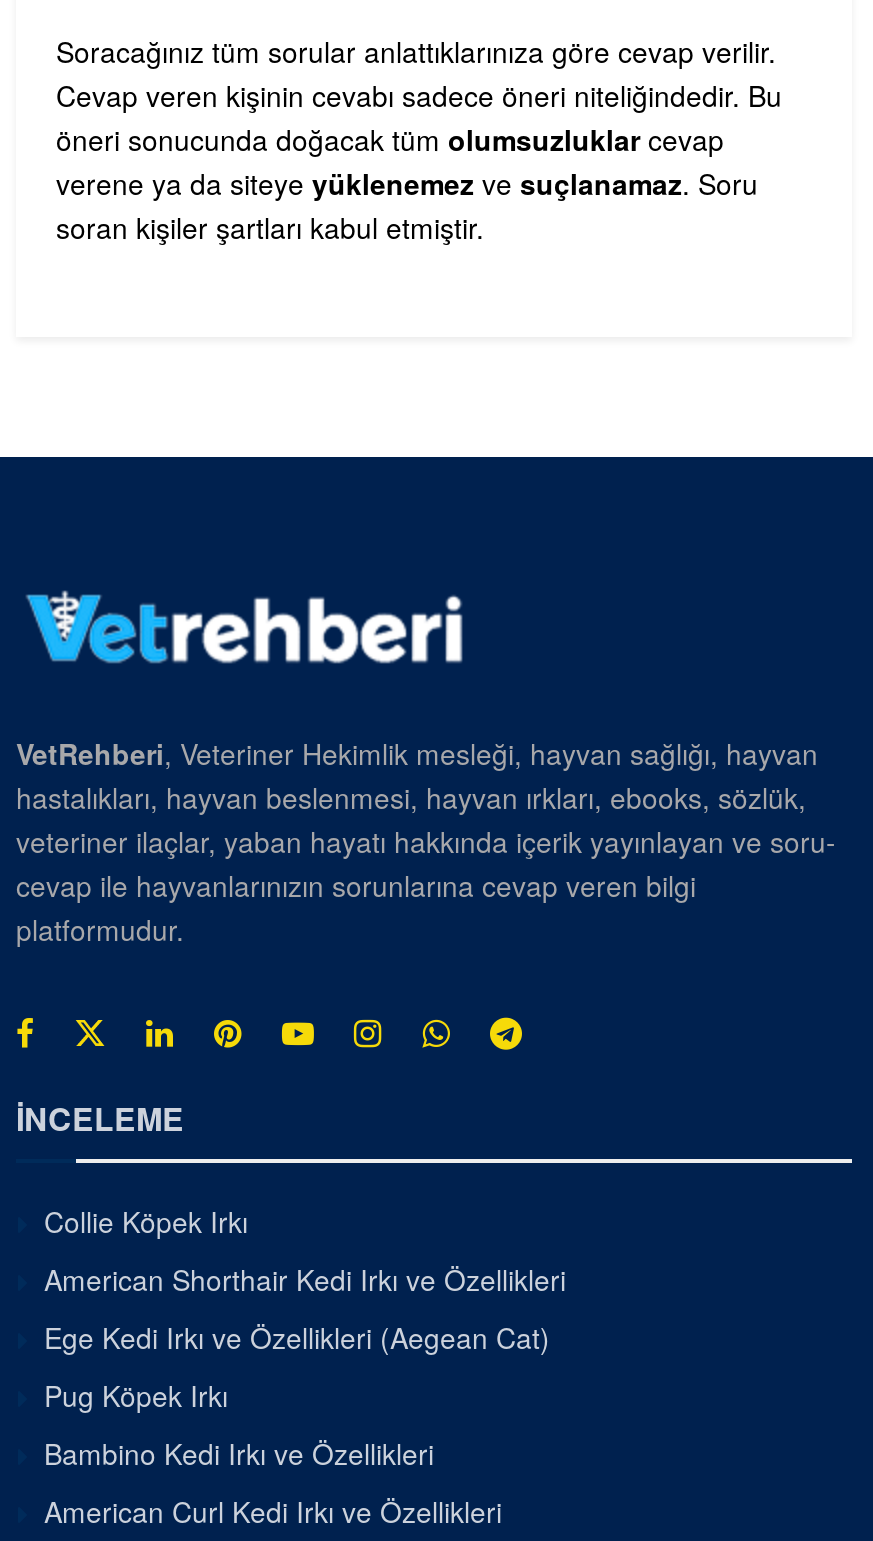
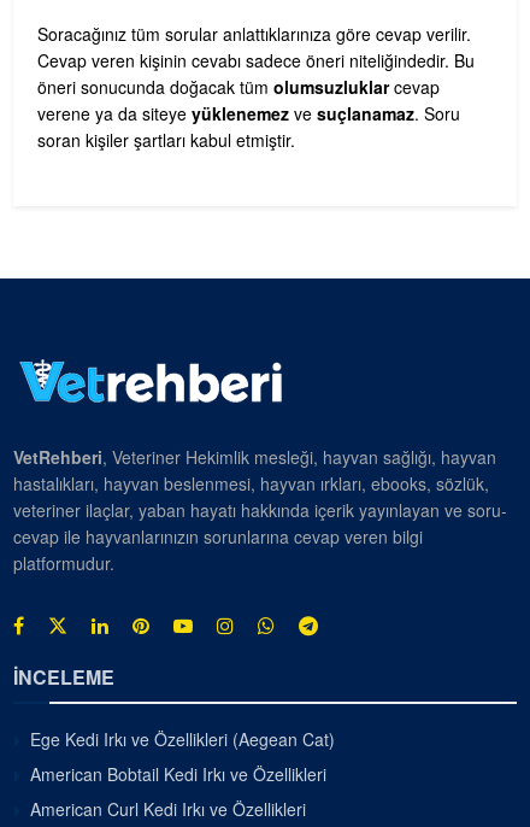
[44,1200,566,1298] Collie Köpek Irkı | American Shorthair Kedi Irkı ve Özellikleri -> none
[44,1374,434,1472] Pug Köpek Irkı | Bambino Kedi Irkı ve Özellikleri -> [30,761,326,785] American Bobtail Kedi Irkı ve Özellikleri

